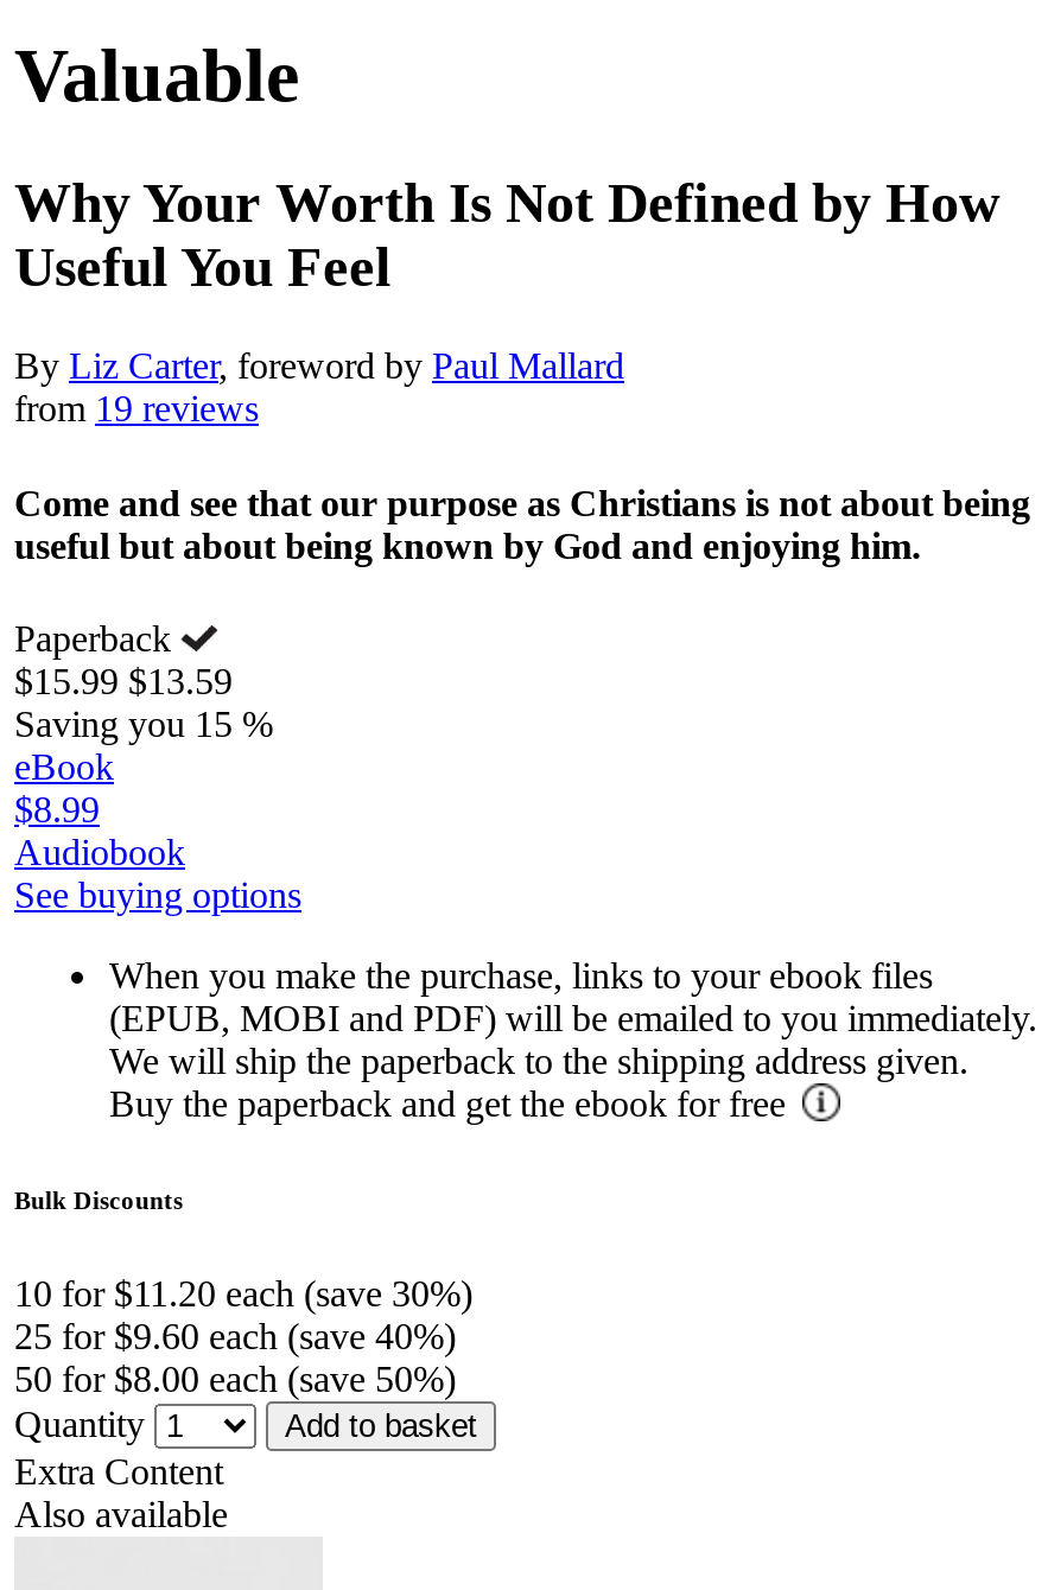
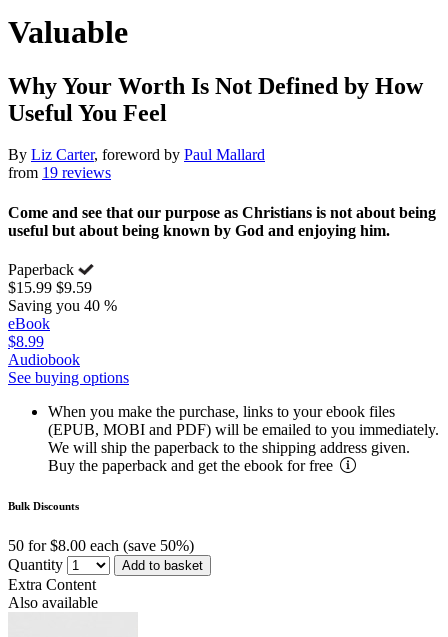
[14,661,233,701] $15.99 $13.59 -> [8,279,92,296] $15.99 $9.59
[14,704,273,744] Saving you 15 % -> [8,297,117,314] Saving you 40 %
[14,1273,472,1356] 10 for $11.20 each (save 30%) | 25 for $9.60 each (save 40%) -> none

